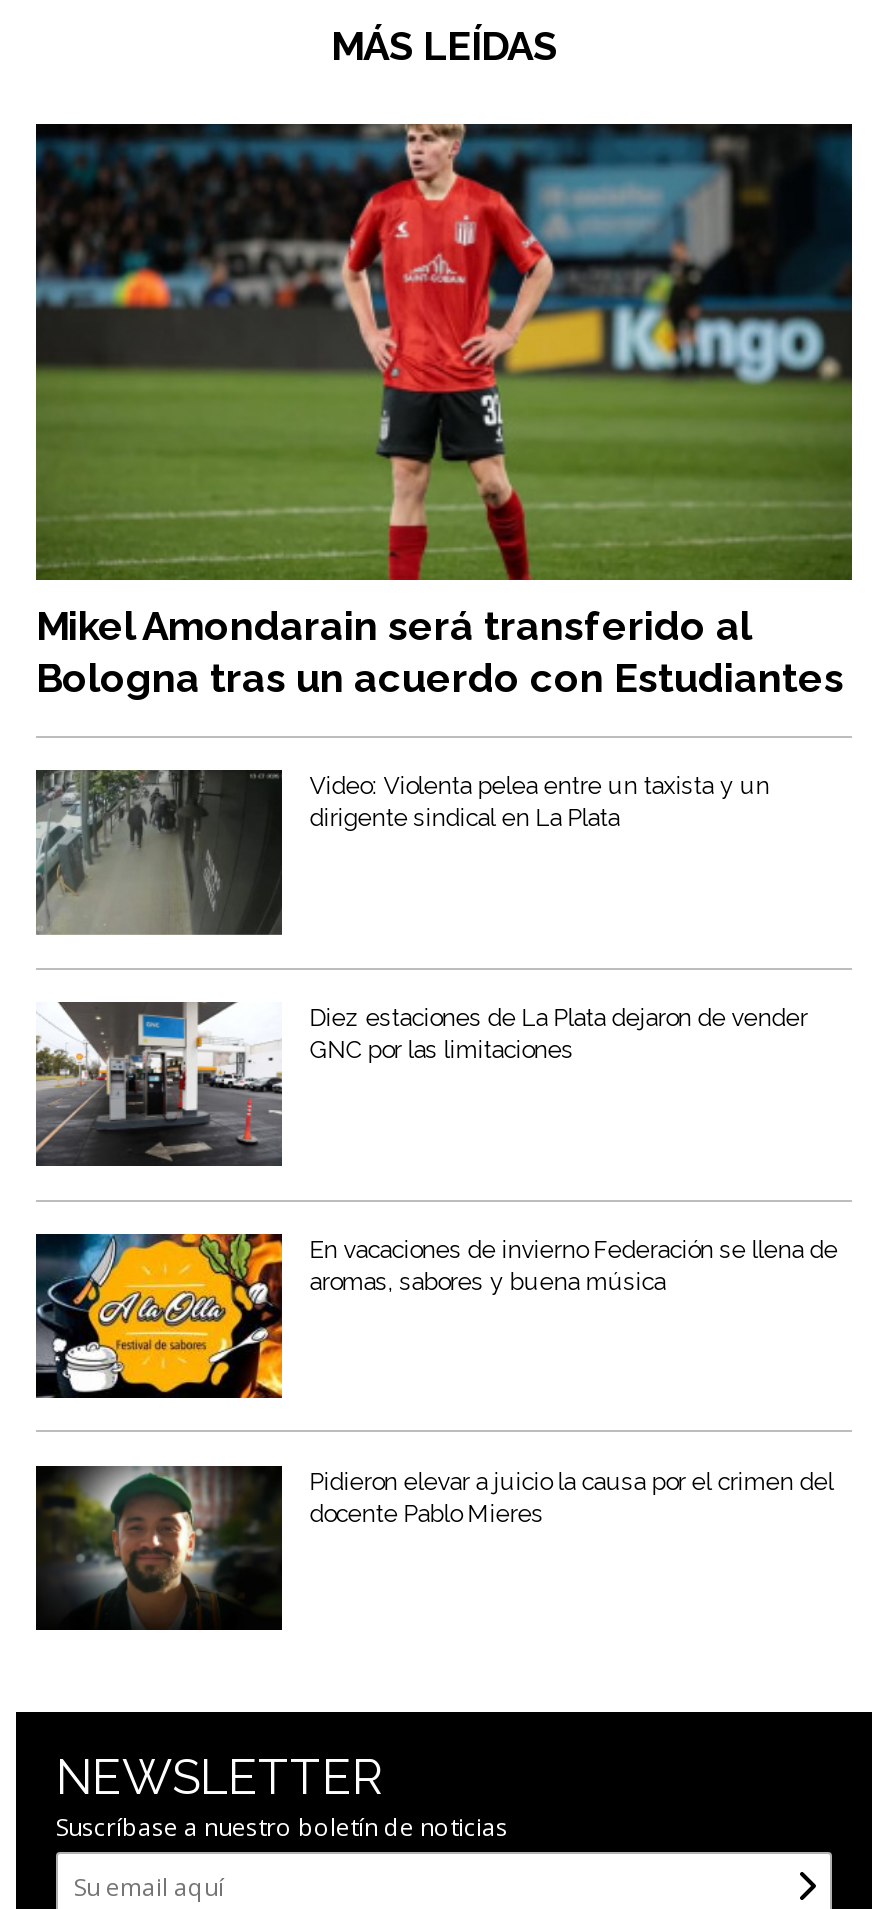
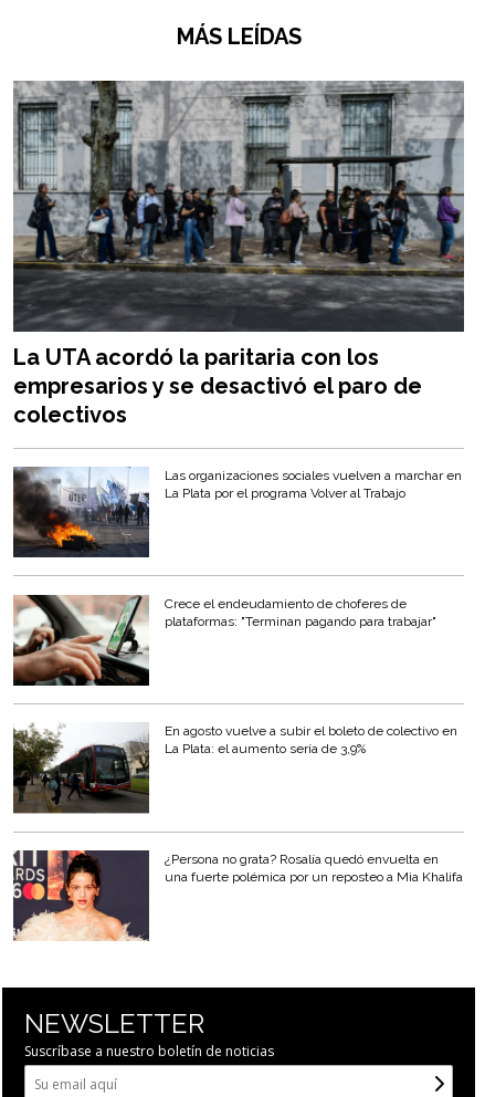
[36,123,852,702] [image] | Mikel Amondarain será transferido al | Bologna tras un acuerdo con Estudiantes -> [13,80,464,428] [image] | La UTA acordó la paritaria con los | empresarios y se desactivó el paro de | colectivos
[36,767,770,935] [image] | Video: Violenta pelea entre un taxista y un | dirigente sindical en La Plata -> [13,466,462,557] [image] | Las organizaciones sociales vuelven a marchar en | La Plata por el programa Volver al Trabajo
[36,1001,808,1167] [image] | Diez estaciones de La Plata dejaron de vender | GNC por las limitaciones -> [13,595,436,687] [image] | Crece el endeudamiento de choferes de | plataformas: "Terminan pagando para trabajar"
[34,1231,838,1399] [image] | En vacaciones de invierno Federación se llena de | aromas, sabores y buena música -> [13,722,457,814] [image] | En agosto vuelve a subir el boleto de colectivo en | La Plata: el aumento sería de 3,9%
[34,1465,834,1633] [image] | Pidieron elevar a juicio la causa por el crimen del | docente Pablo Mieres -> [13,849,463,942] [image] | ¿Persona no grata? Rosalía quedó envuelta en | una fuerte polémica por un reposteo a Mia Khalifa

